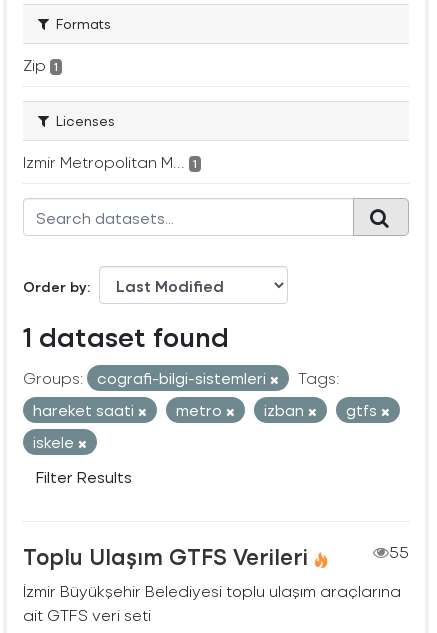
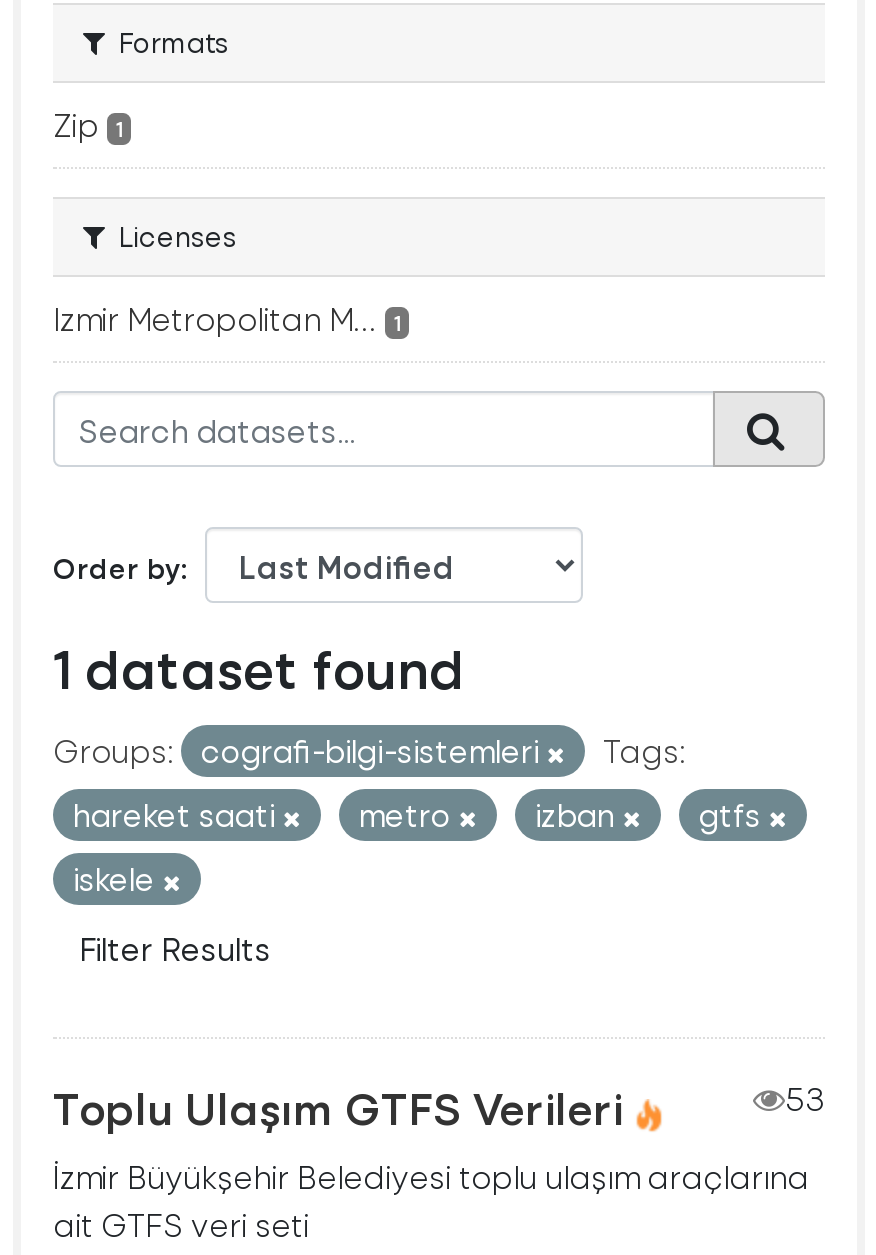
[389,541,409,562] 55 -> [785,1078,825,1120] 53

